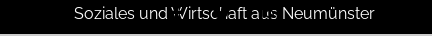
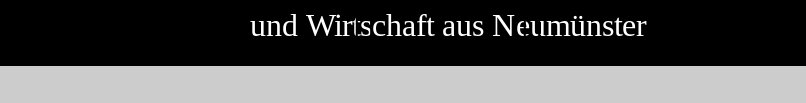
[73,4,374,23] Soziales und Wirtschaft aus Neumünster -> [250,8,646,42] und Wirtschaft aus Neumünster

